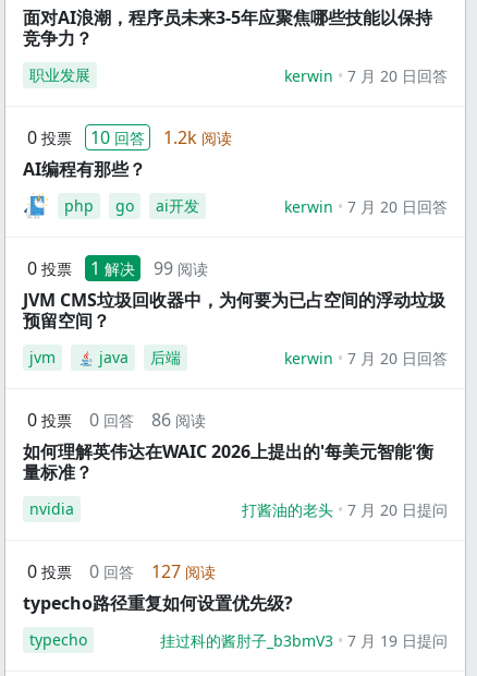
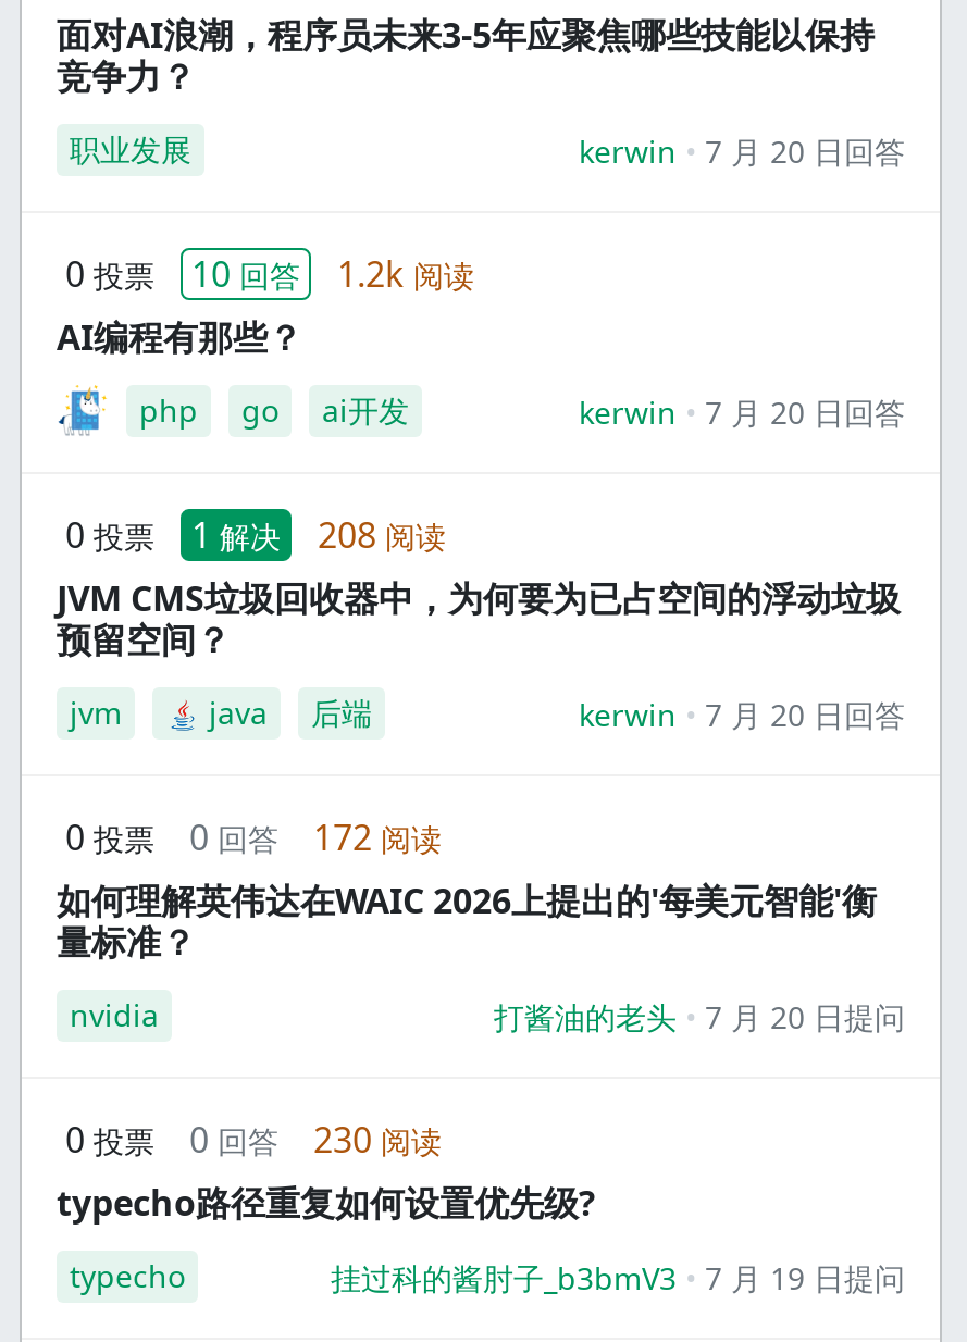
[27,256,208,280] 0 投票 1 解决 99 阅读 -> [65,511,446,559] 0 投票 1 解决 208 阅读
[27,408,206,432] 0 投票 0 回答 86 阅读 -> [65,813,442,861] 0 投票 0 回答 172 阅读
[27,559,216,583] 0 投票 0 回答 127 阅读 -> [65,1116,442,1164] 0 投票 0 回答 230 阅读

